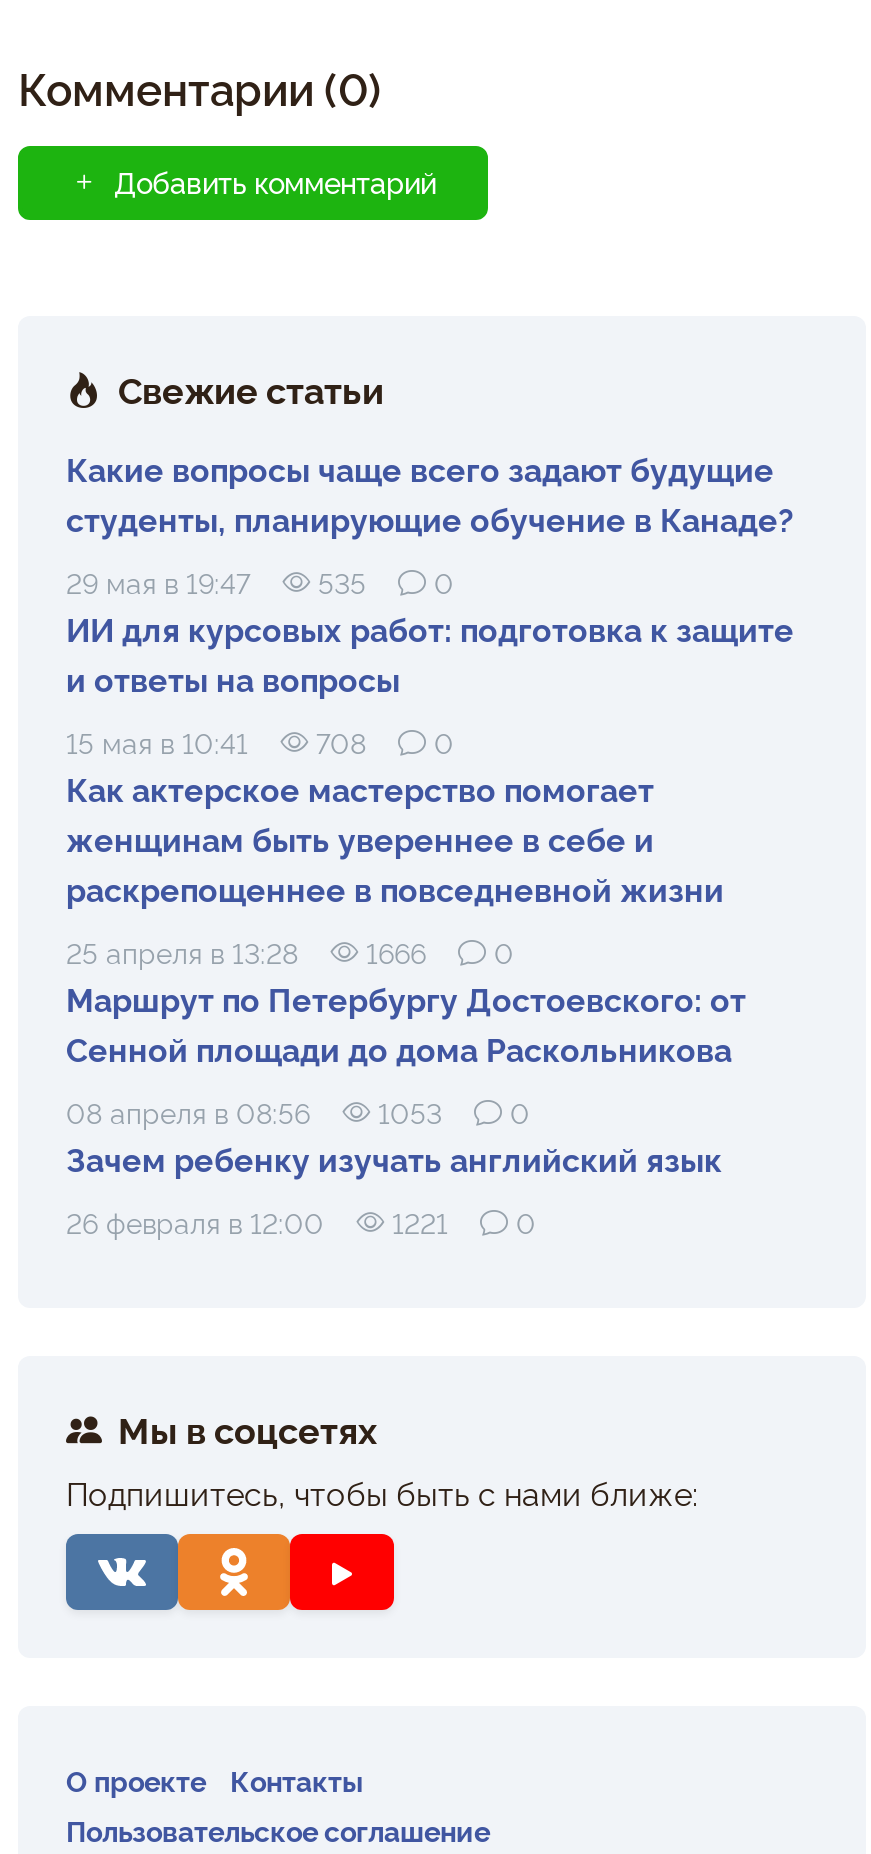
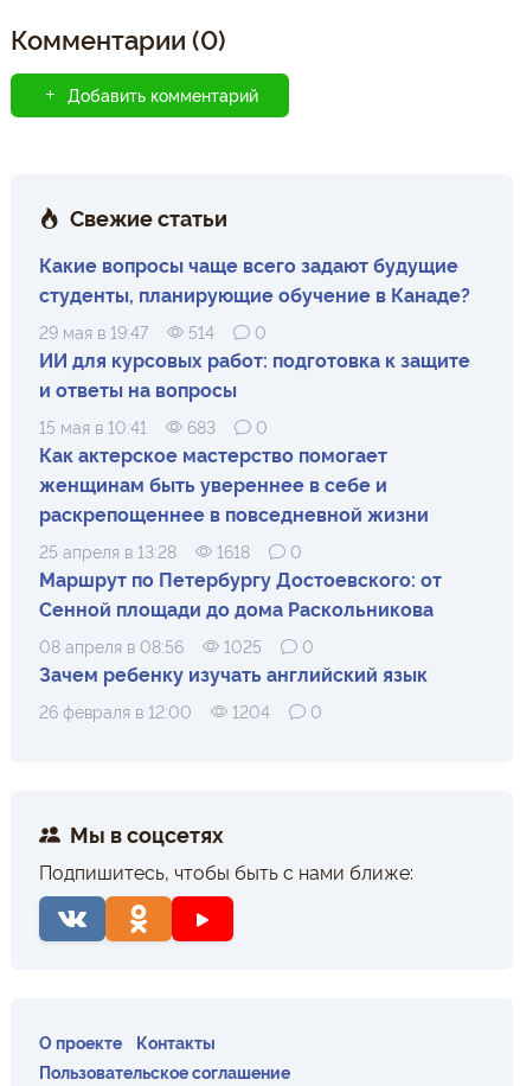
[318,561,366,599] 535 -> [188,320,214,342] 514
[316,721,366,759] 708 -> [187,414,216,437] 683
[366,931,426,969] 1666 -> [217,539,250,561] 1618
[378,1091,442,1129] 1053 -> [224,634,262,656] 1025
[392,1201,448,1239] 1221 -> [232,699,270,721] 1204

